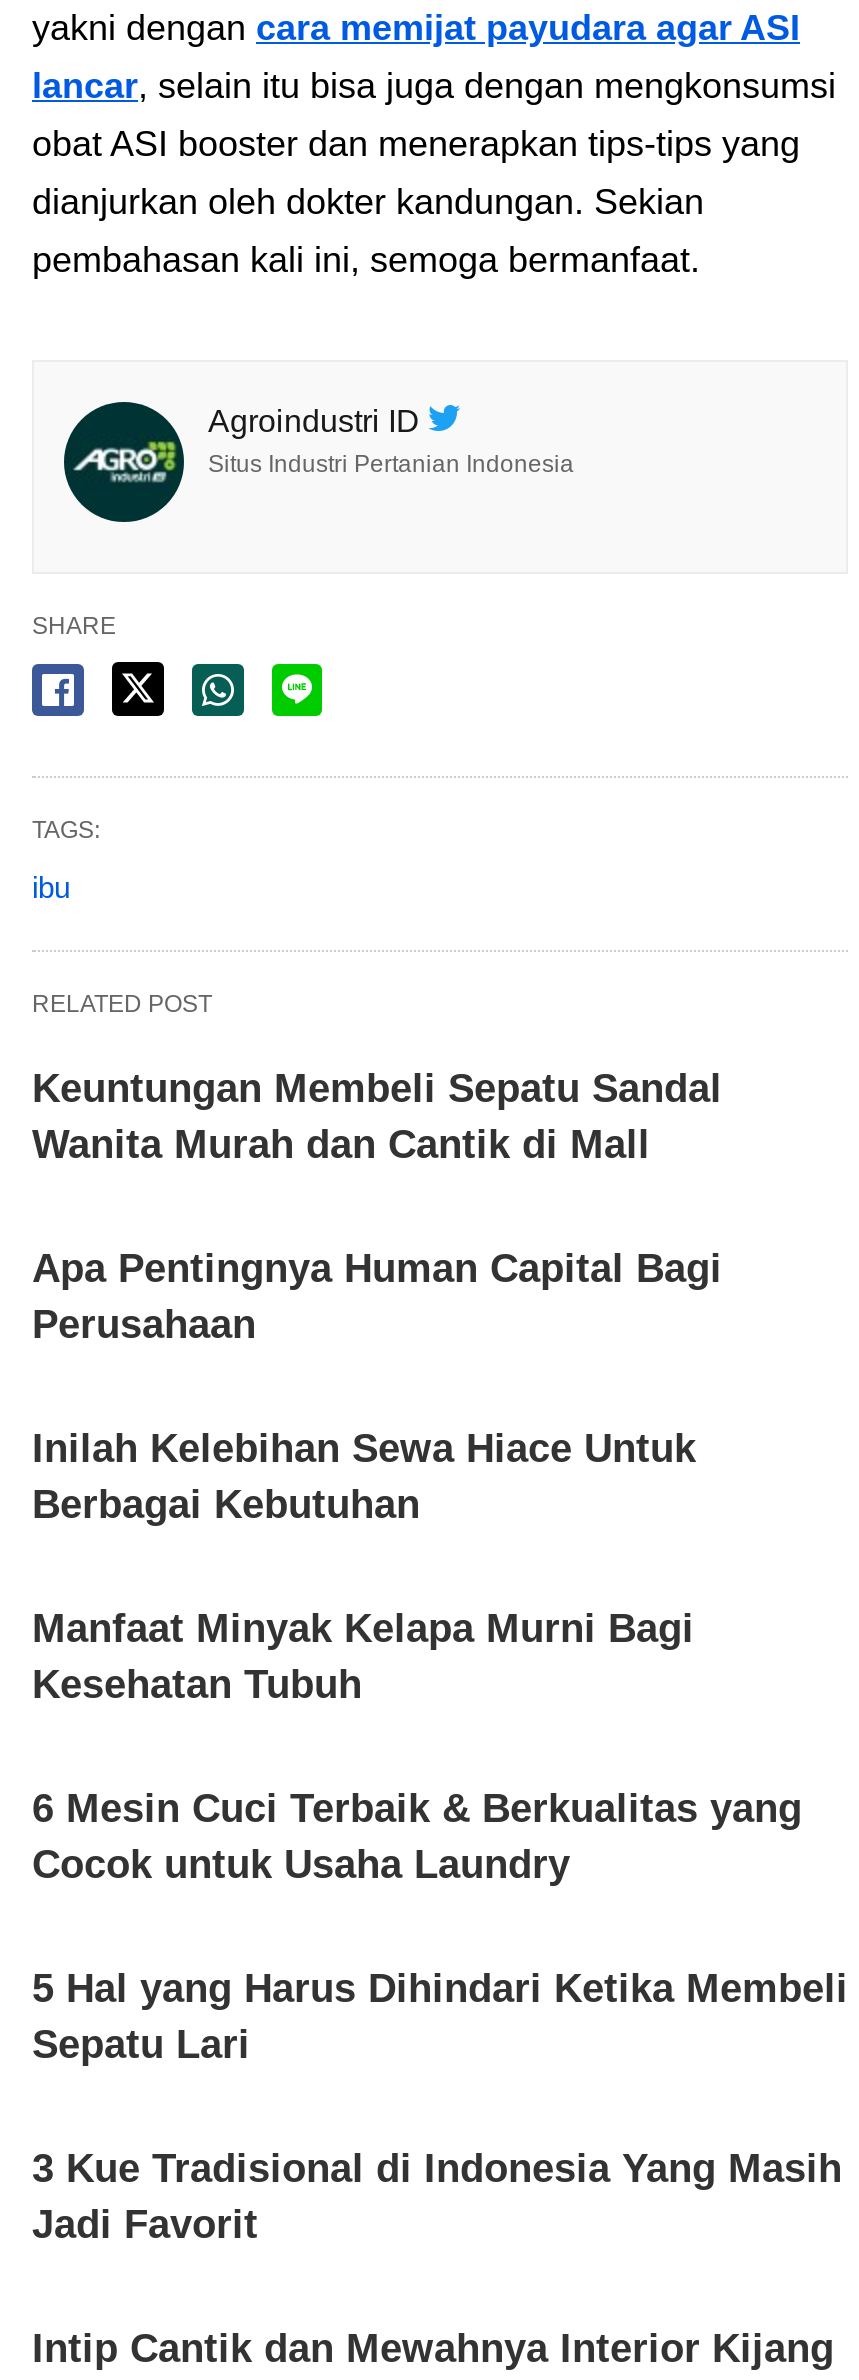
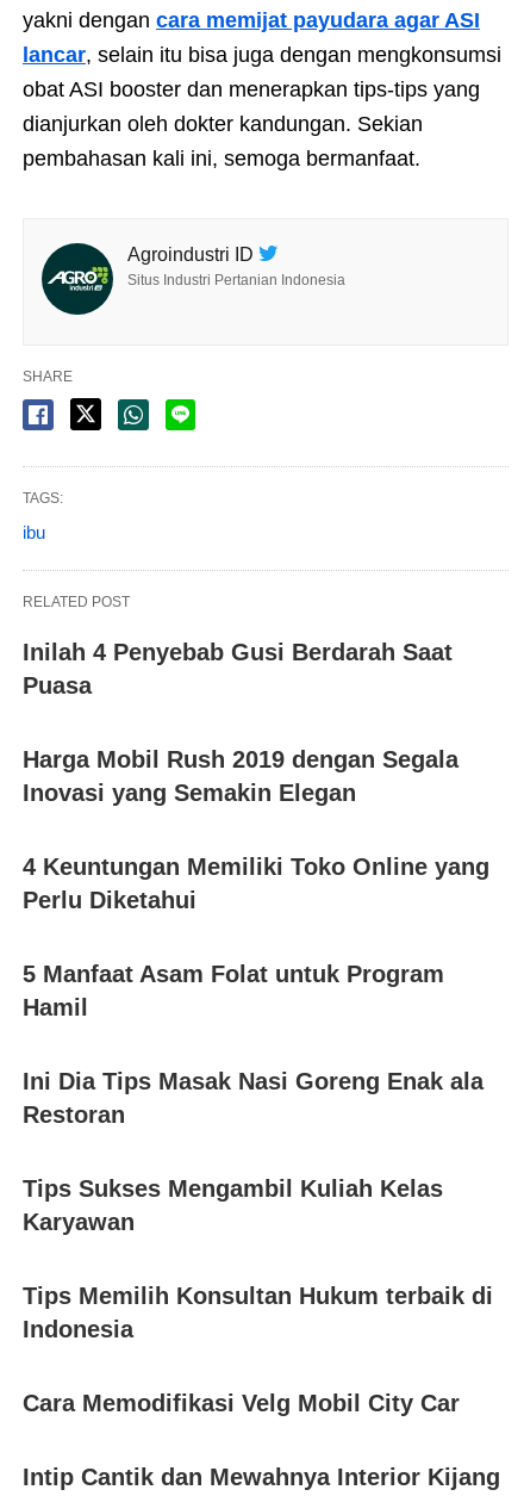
[32,1067,848,2247] Keuntungan Membeli Sepatu Sandal | Wanita Murah dan Cantik di Mall | Apa Pentingnya Human Capital Bagi | Perusahaan | Inilah Kelebihan Sewa Hiace Untuk | Berbagai Kebutuhan | Manfaat Minyak Kelapa Murni Bagi | Kesehatan Tubuh | 6 Mesin Cuci Terbaik & Berkualitas yang | Cocok untuk Usaha Laundry | 5 Hal yang Harus Dihindari Ketika Membeli | Sepatu Lari | 3 Kue Tradisional di Indonesia Yang Masih | Jadi Favorit -> [23,639,493,1417] Inilah 4 Penyebab Gusi Berdarah Saat | Puasa | Harga Mobil Rush 2019 dengan Segala | Inovasi yang Semakin Elegan | 4 Keuntungan Memiliki Toko Online yang | Perlu Diketahui | 5 Manfaat Asam Folat untuk Program | Hamil | Ini Dia Tips Masak Nasi Goreng Enak ala | Restoran | Tips Sukses Mengambil Kuliah Kelas | Karyawan | Tips Memilih Konsultan Hukum terbaik di | Indonesia | Cara Memodifikasi Velg Mobil City Car

